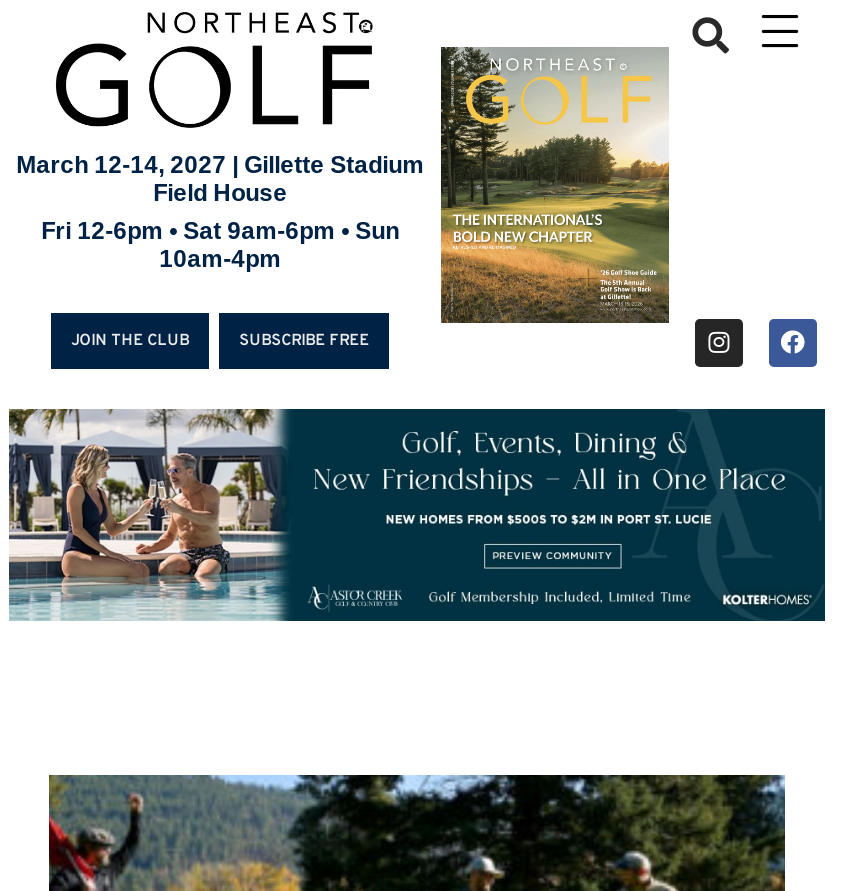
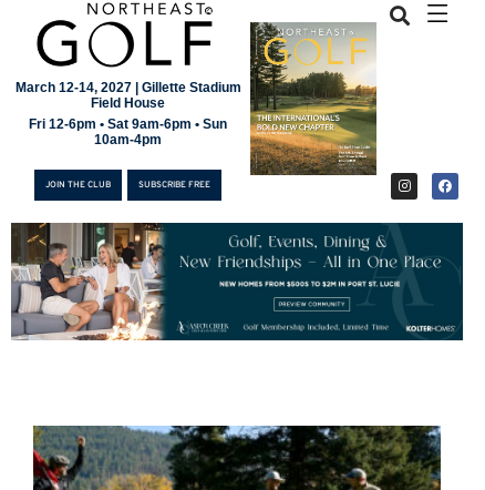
[9,407,285,621] [image] -> [10,223,164,341] [image]

